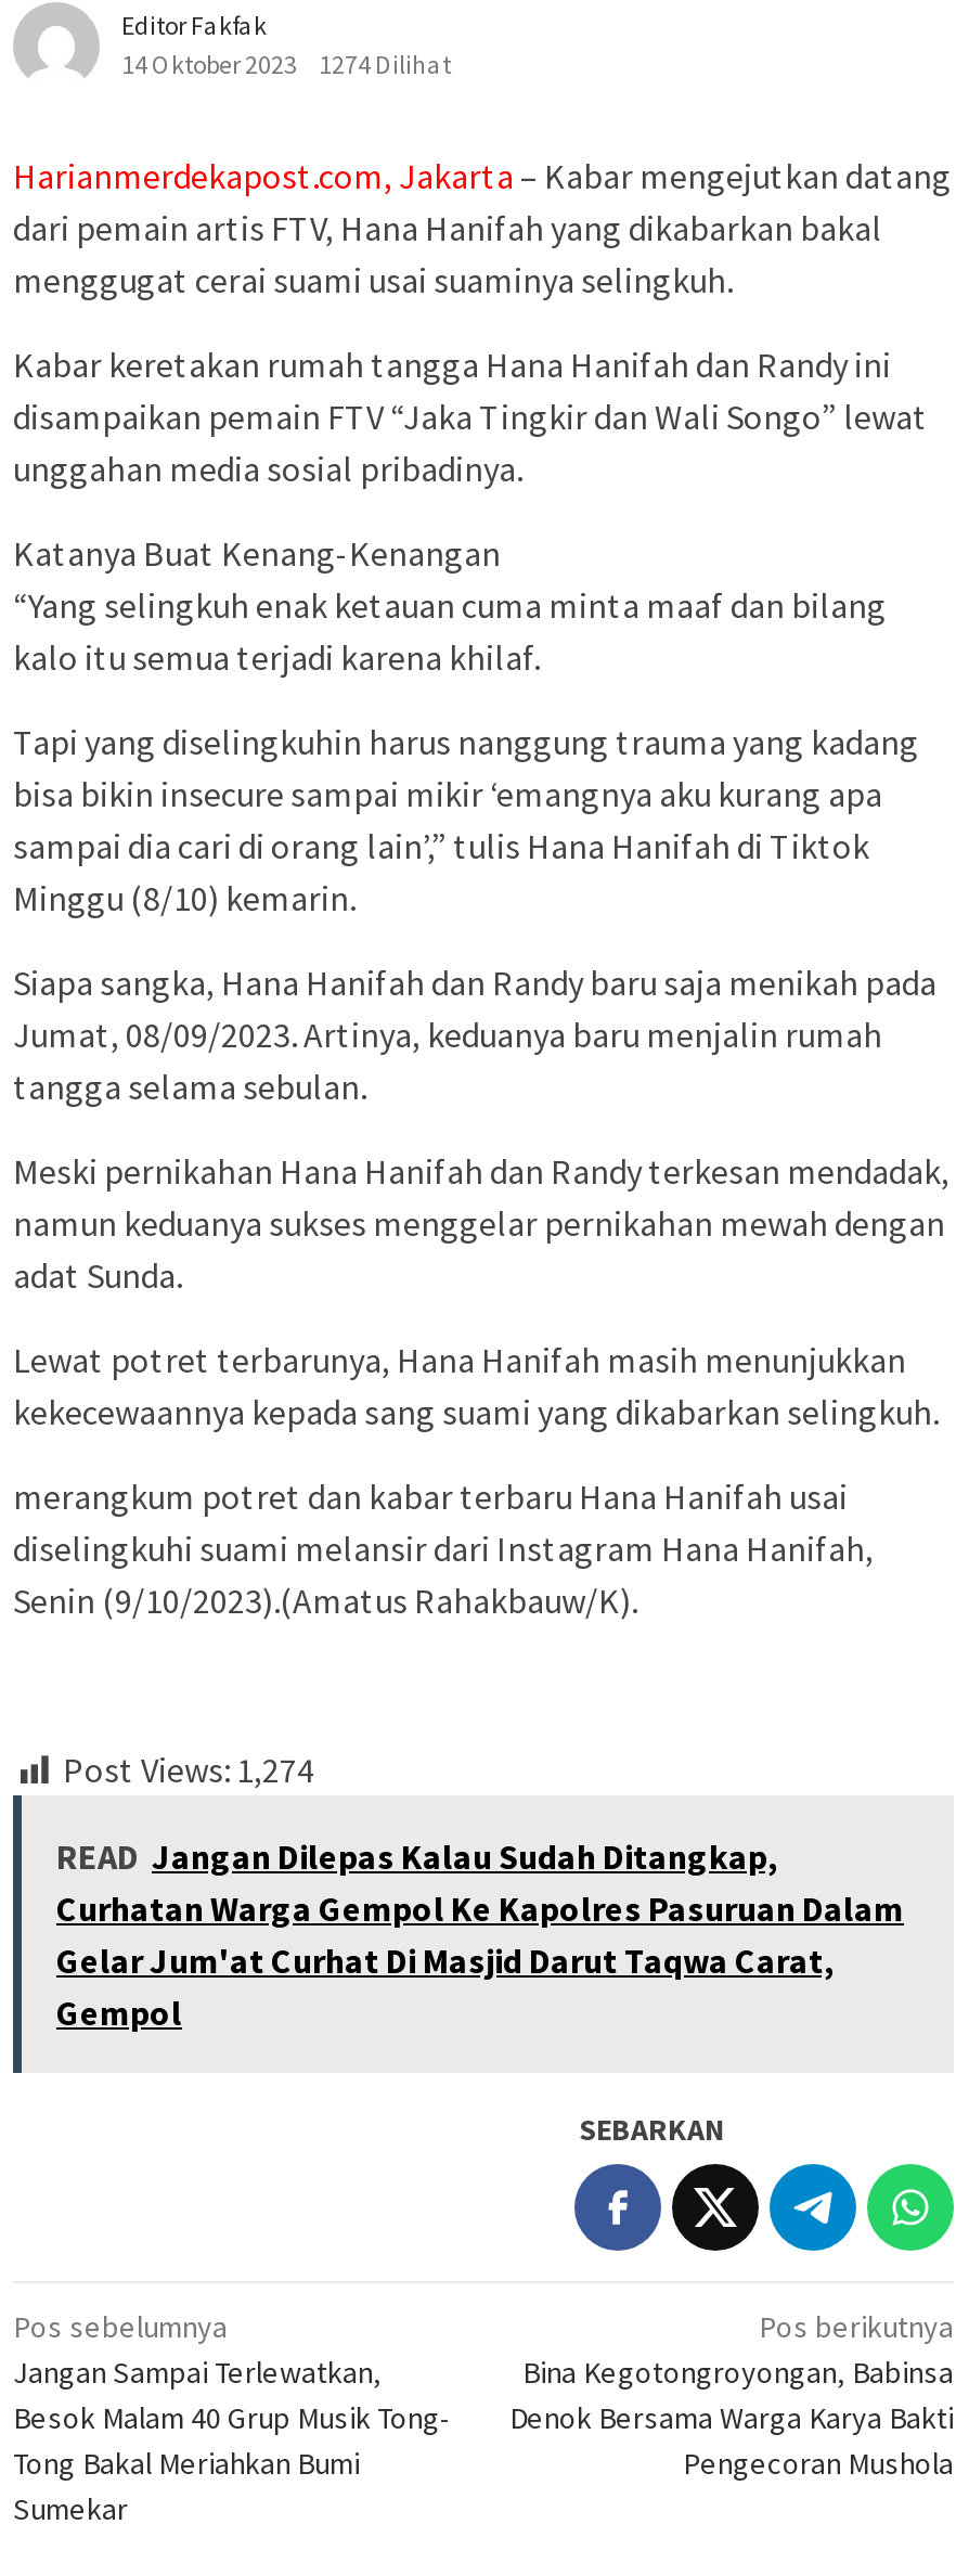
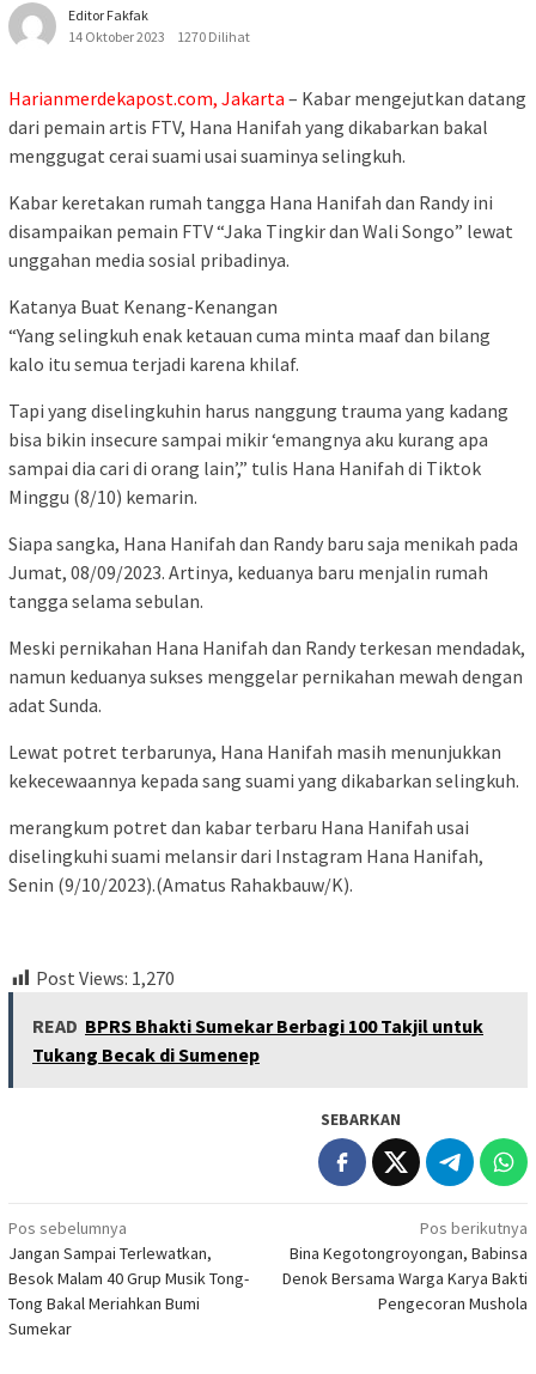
[121,49,451,81] 14 Oktober 2023 1274 Dilihat -> [68,28,250,46] 14 Oktober 2023 1270 Dilihat
[63,1749,314,1792] Post Views: 1,274 -> [36,966,175,990] Post Views: 1,270
[56,1836,904,2035] READ Jangan Dilepas Kalau Sudah Ditangkap, | Curhatan Warga Gempol Ke Kapolres Pasuruan Dalam | Gelar Jum'at Curhat Di Masjid Darut Taqwa Carat, | Gempol -> [32,1014,483,1067] READ BPRS Bhakti Sumekar Berbagi 100 Takjil untuk | Tukang Becak di Sumenep

